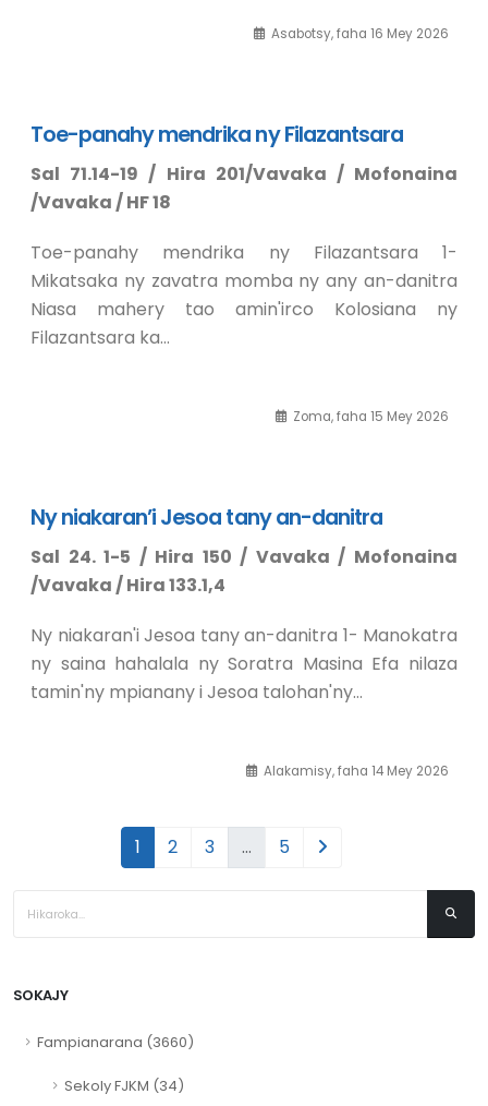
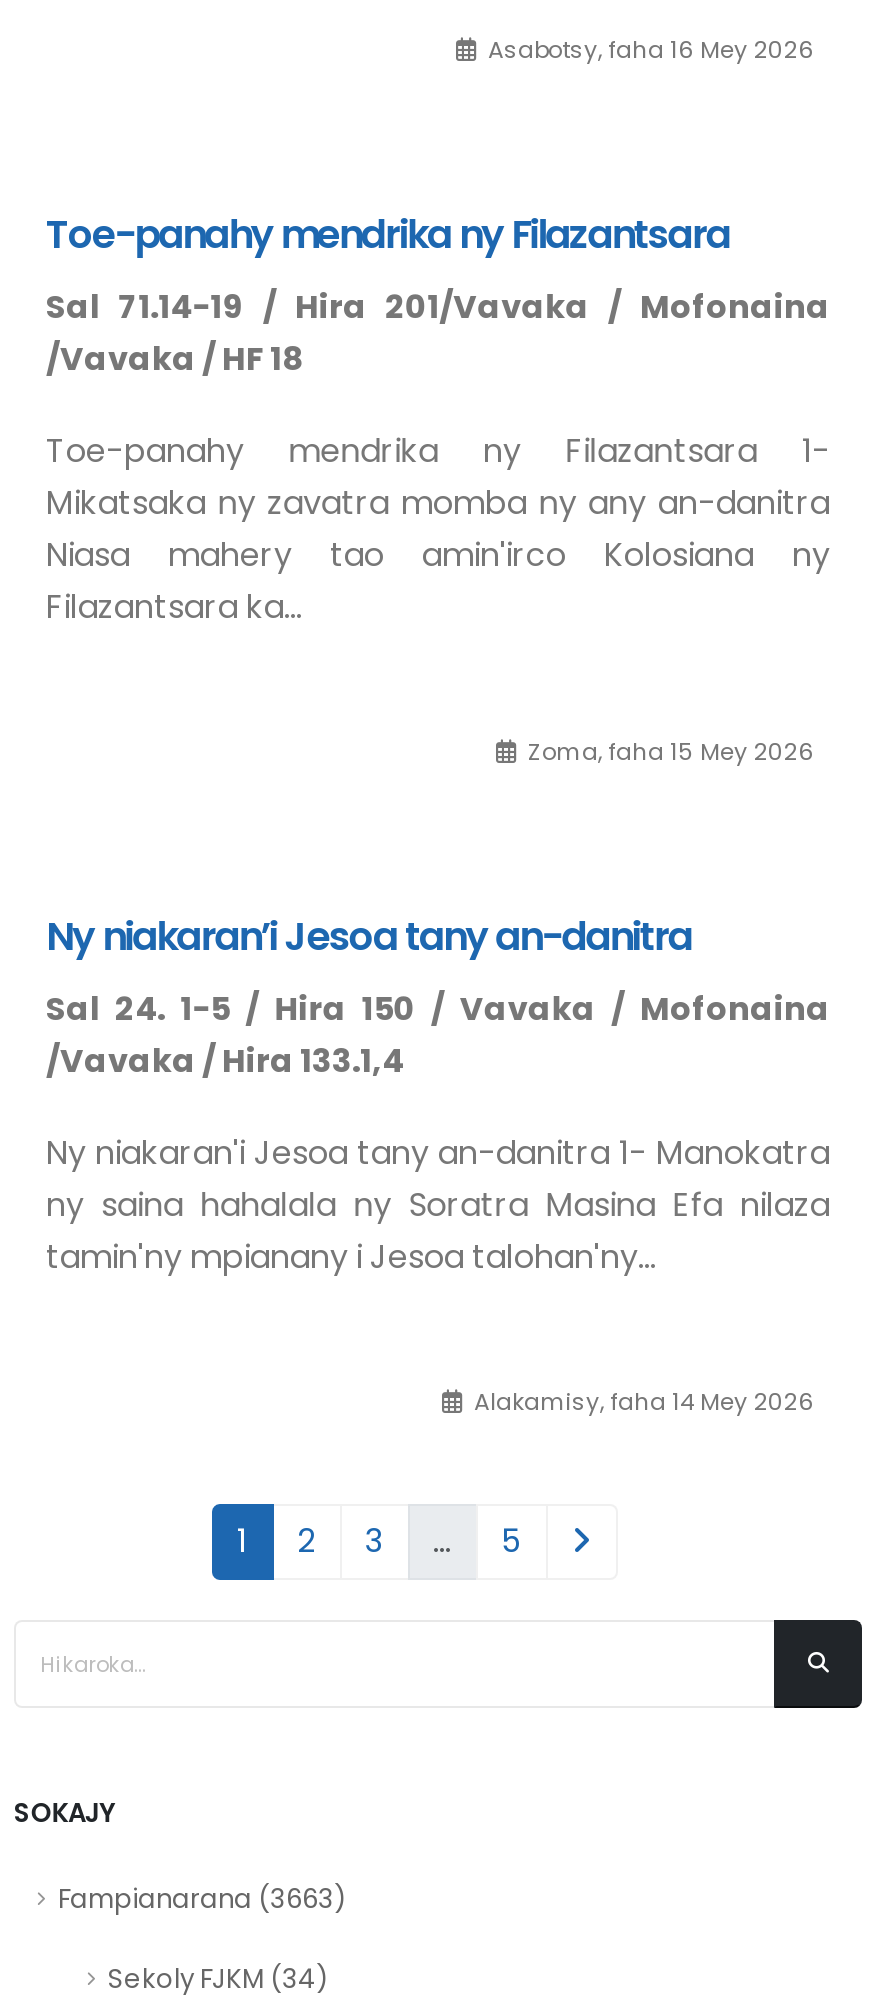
[37,1032,194,1053] Fampianarana (3660) -> [58,1880,346,1918] Fampianarana (3663)

